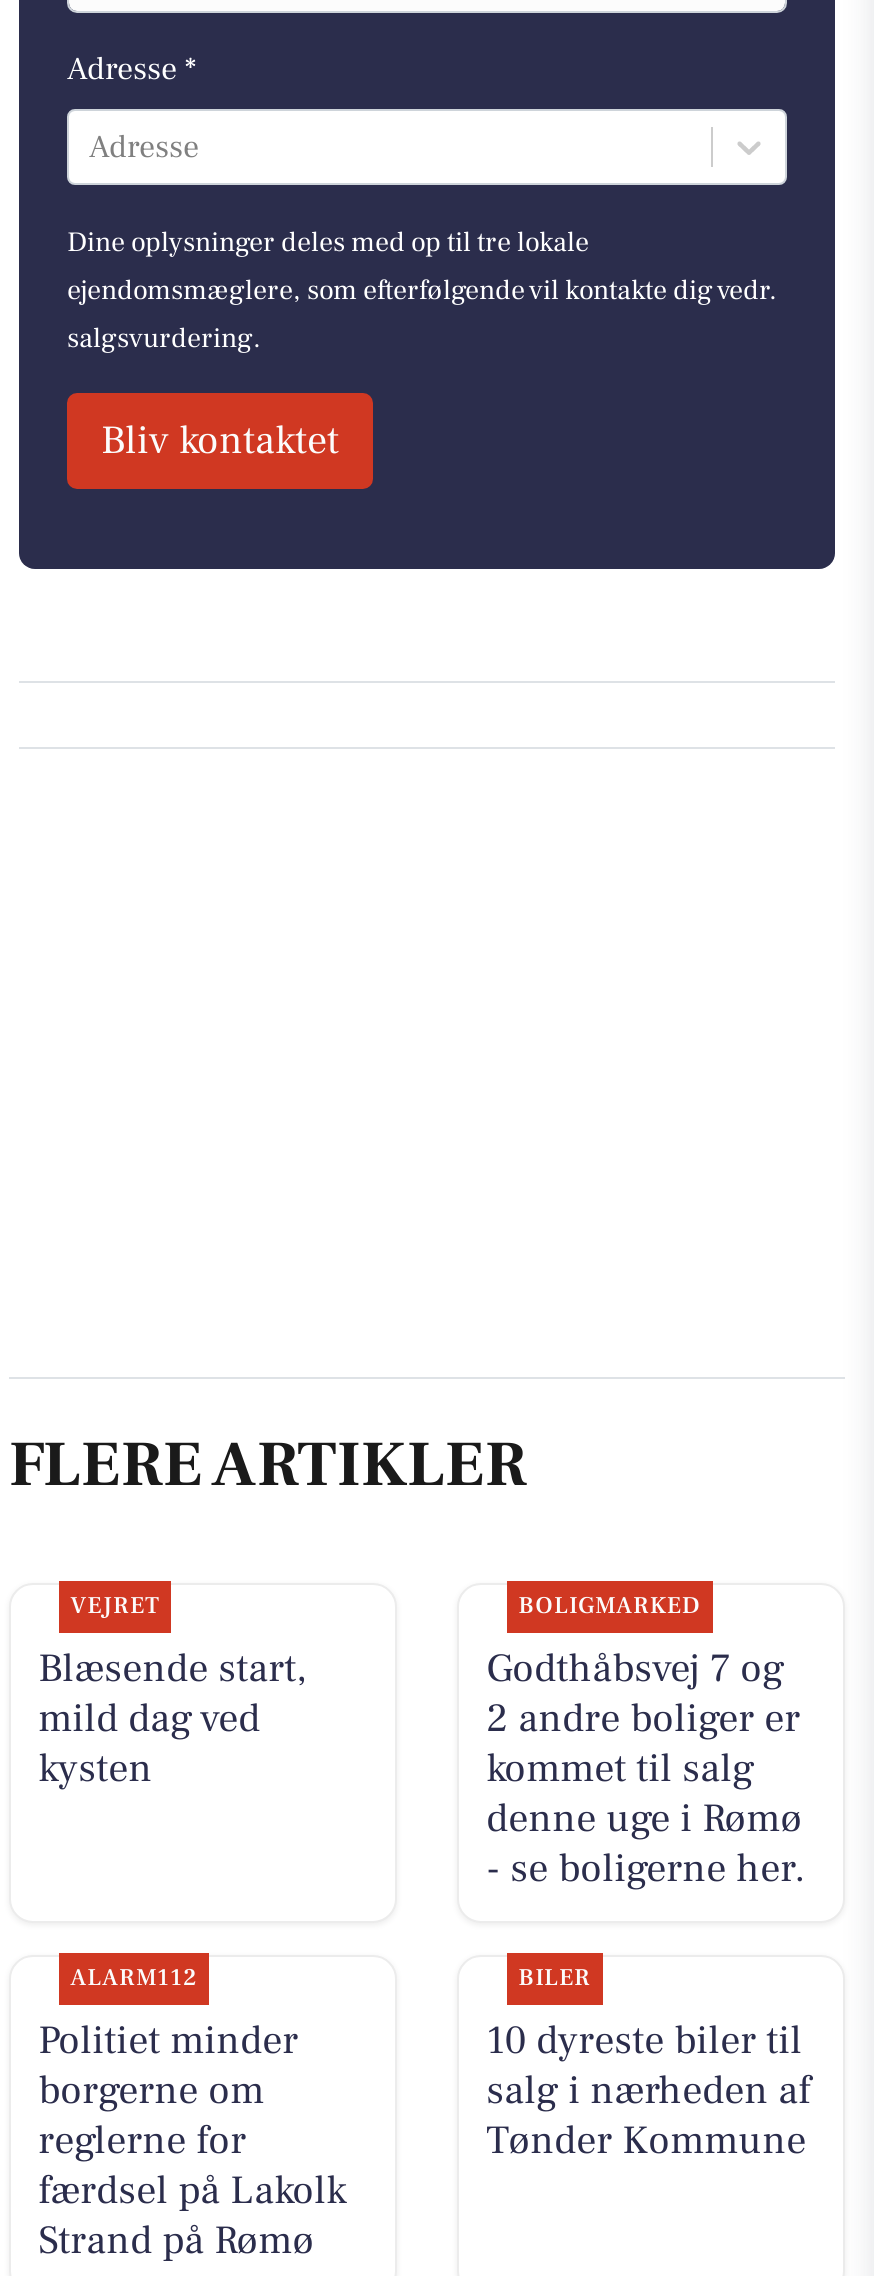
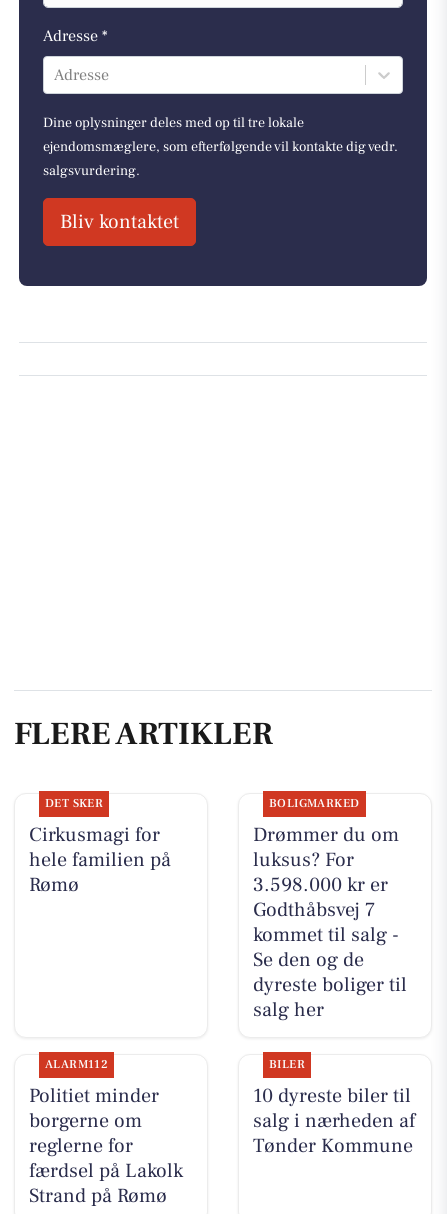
[38,1590,306,1794] VEJRET | Blæsende start, | mild dag ved | kysten -> [29,796,171,898] DET SKER | Cirkusmagi for | hele familien på | Rømø
[486,1642,806,1894] Godthåbsvej 7 og | 2 andre boliger er | kommet til salg | denne uge i Rømø | - se boligerne her. -> [253,822,407,1023] Drømmer du om | luksus? For | 3.598.000 kr er | Godthåbsvej 7 | kommet til salg - | Se den og de | dyreste boliger til | salg her

